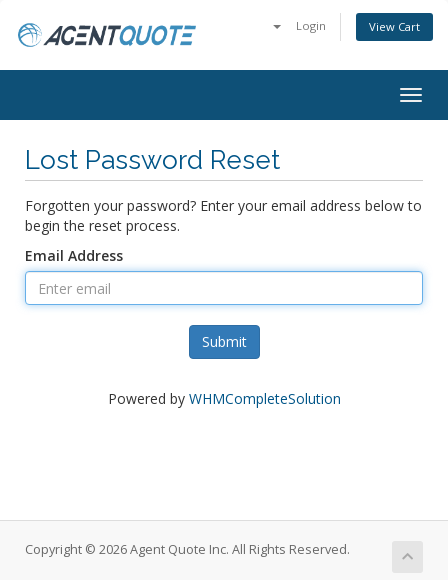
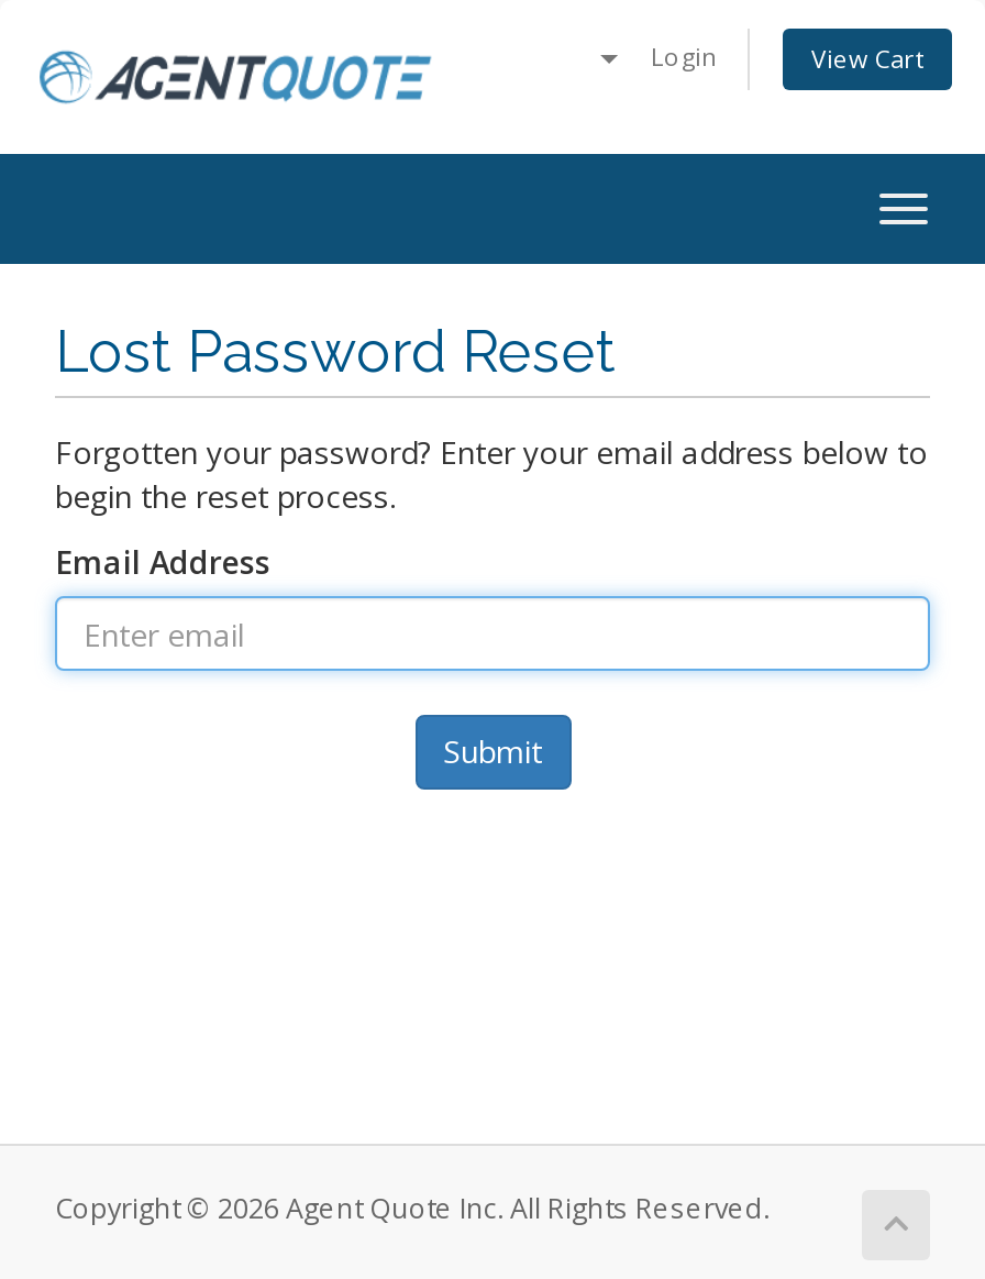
[107,389,340,408] Powered by WHMCompleteSolution -> none

